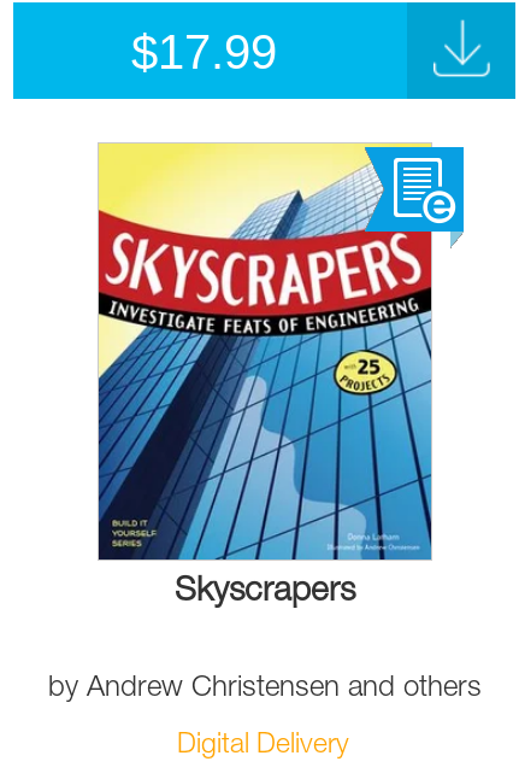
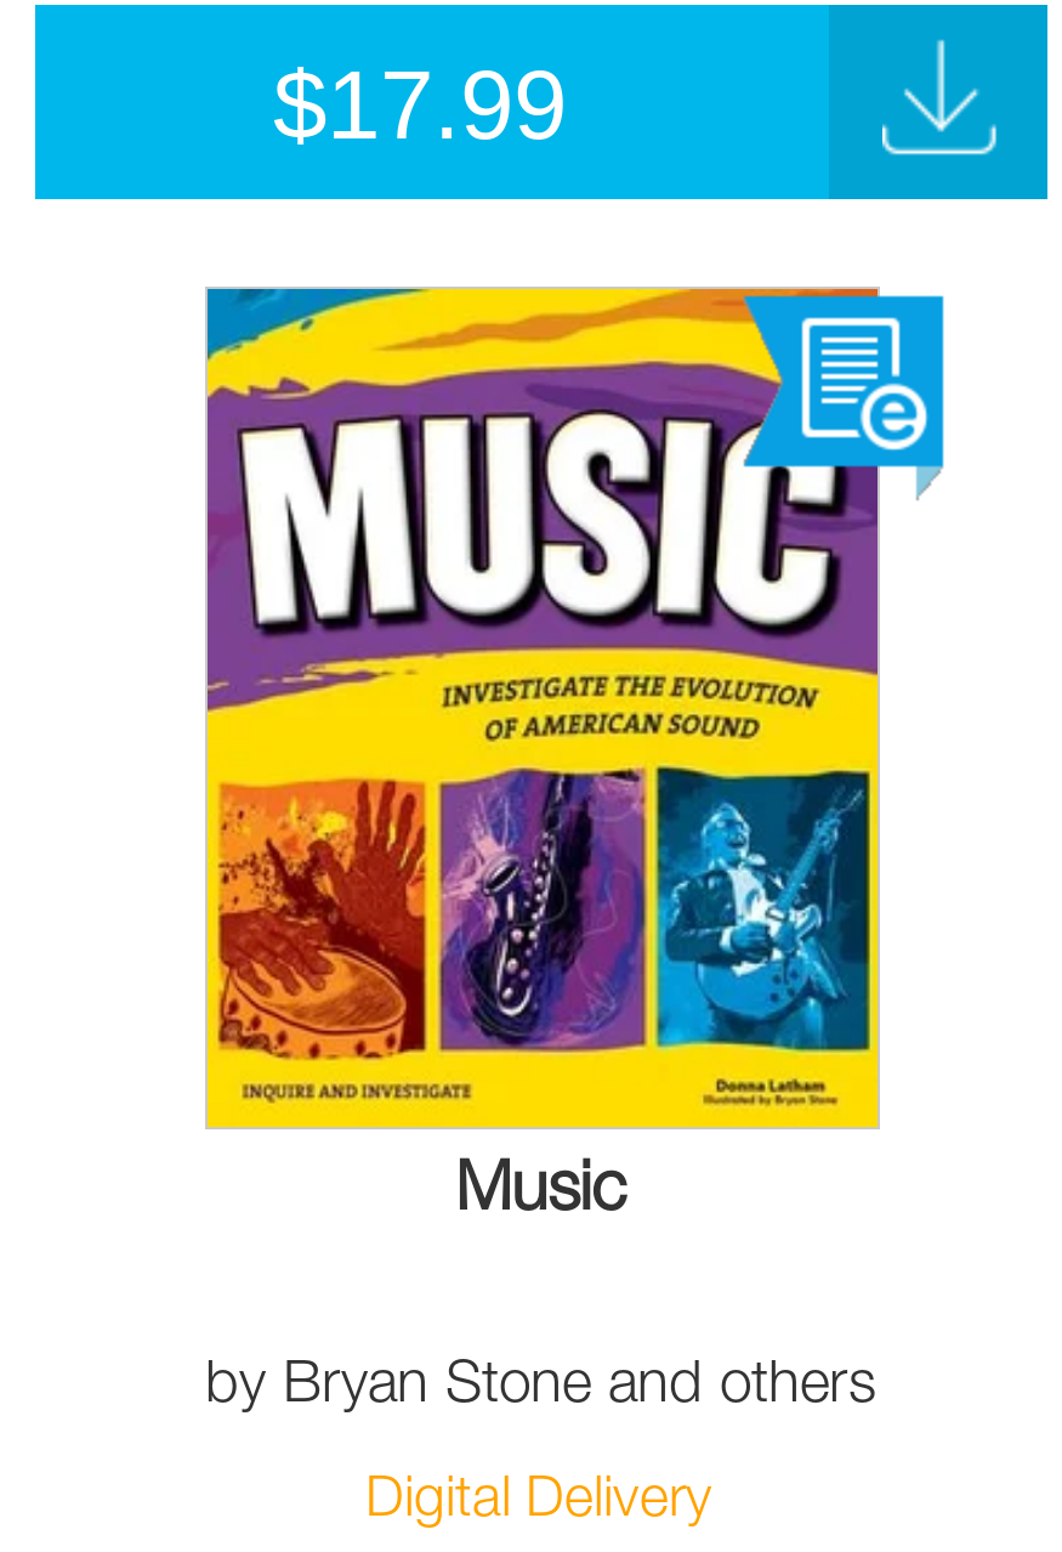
[98,142,432,611] [image] | Skyscrapers -> [205,287,880,1230] [image] | Music
[48,676,481,705] by Andrew Christensen and others -> [205,1361,878,1420] by Bryan Stone and others

